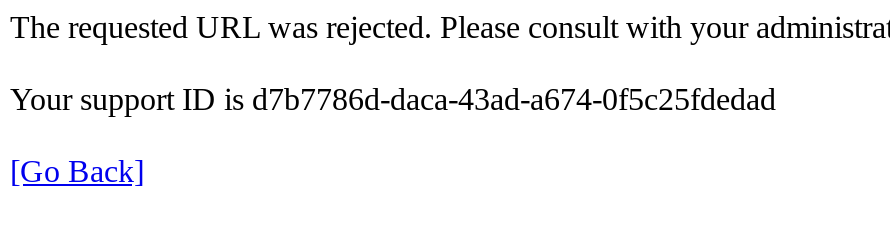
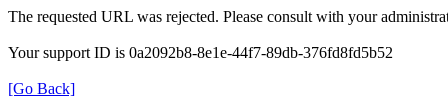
[10,82,776,116] Your support ID is d7b7786d-daca-43ad-a674-0f5c25fdedad -> [8,44,393,61] Your support ID is 0a2092b8-8e1e-44f7-89db-376fd8fd5b52

